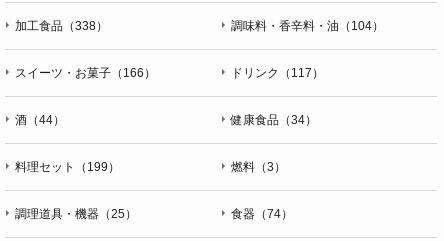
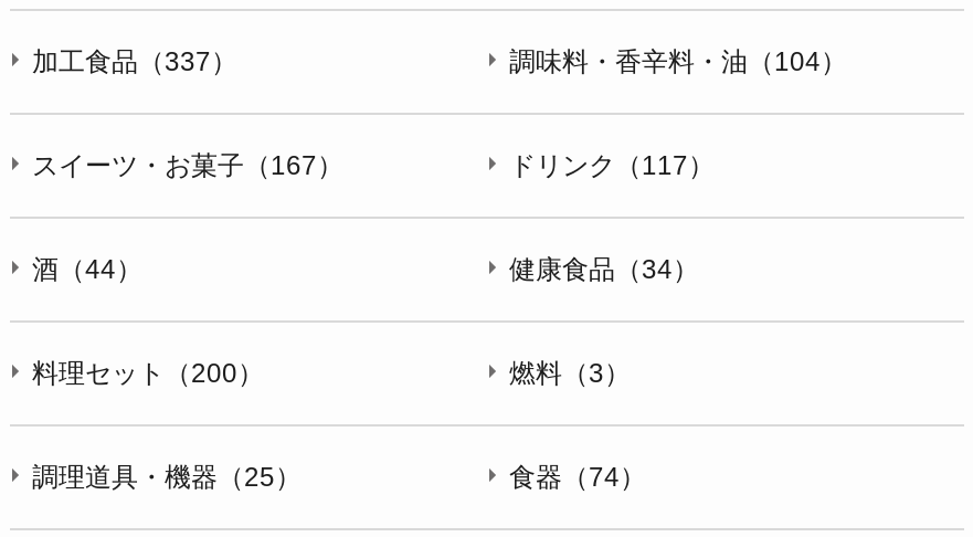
[15,19,108,33] 加工食品（338） -> [32,46,237,77] 加工食品（337）
[15,66,156,80] スイーツ・お菓子（166） -> [32,150,343,181] スイーツ・お菓子（167）
[15,160,120,174] 料理セット（199） -> [32,358,264,389] 料理セット（200）

